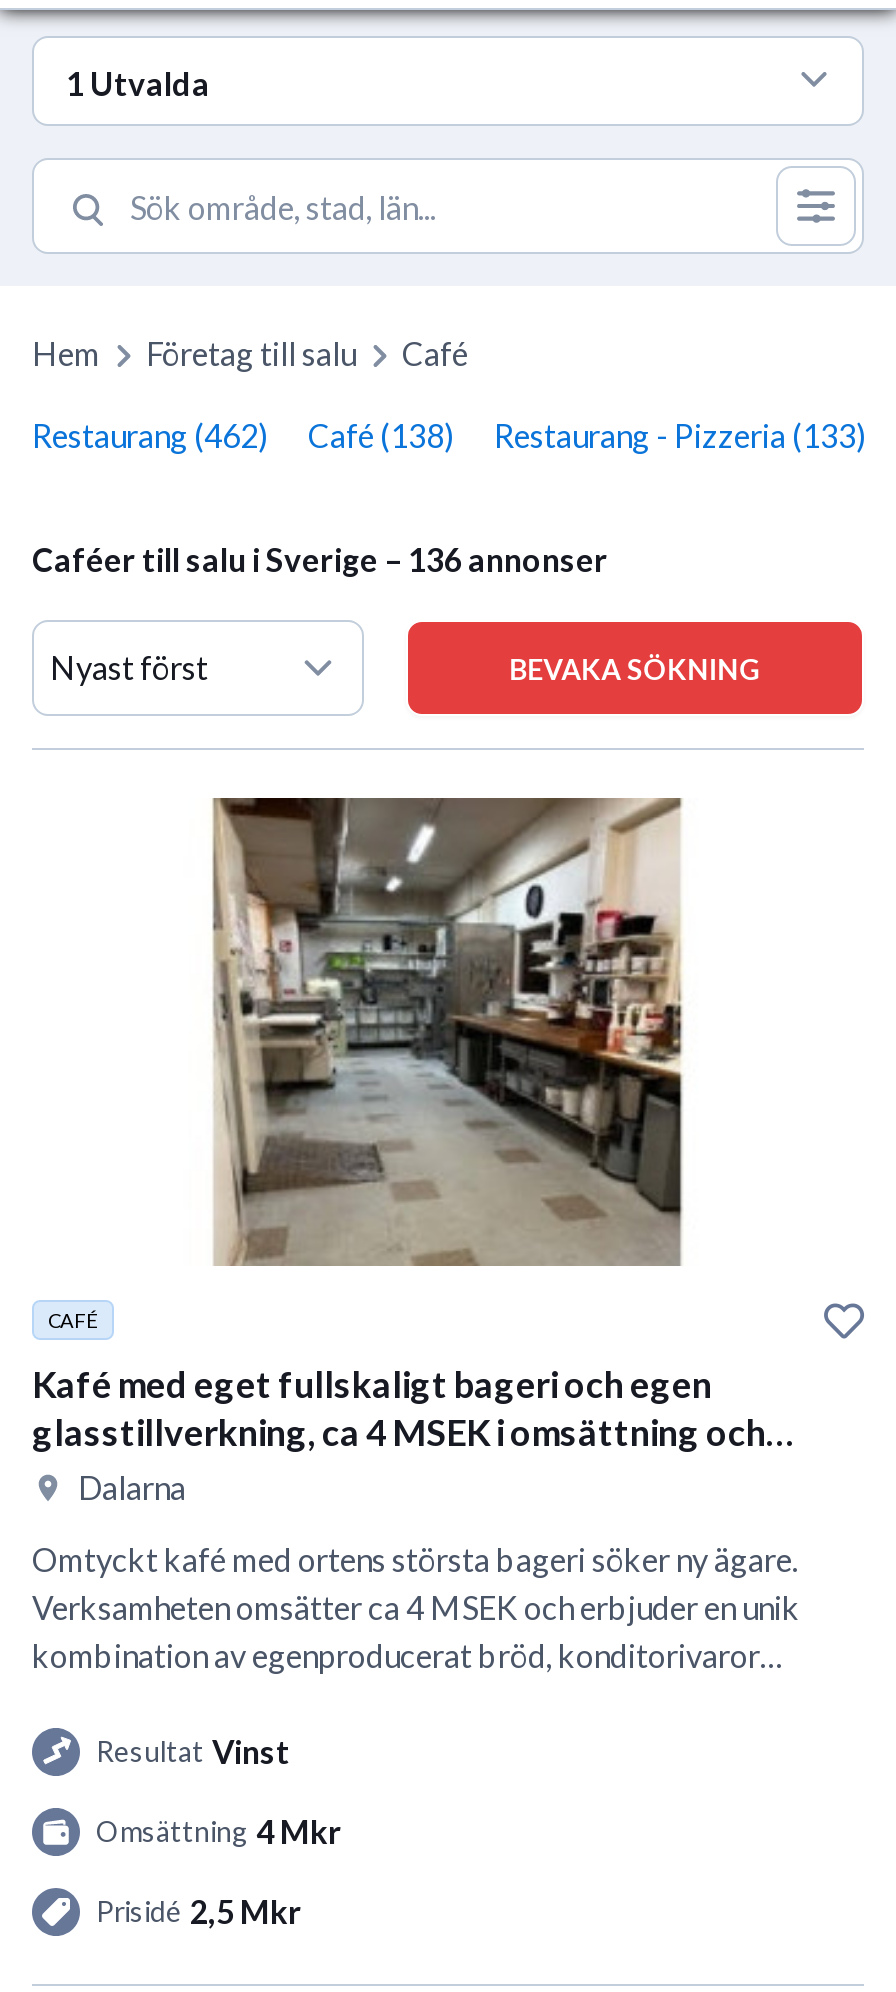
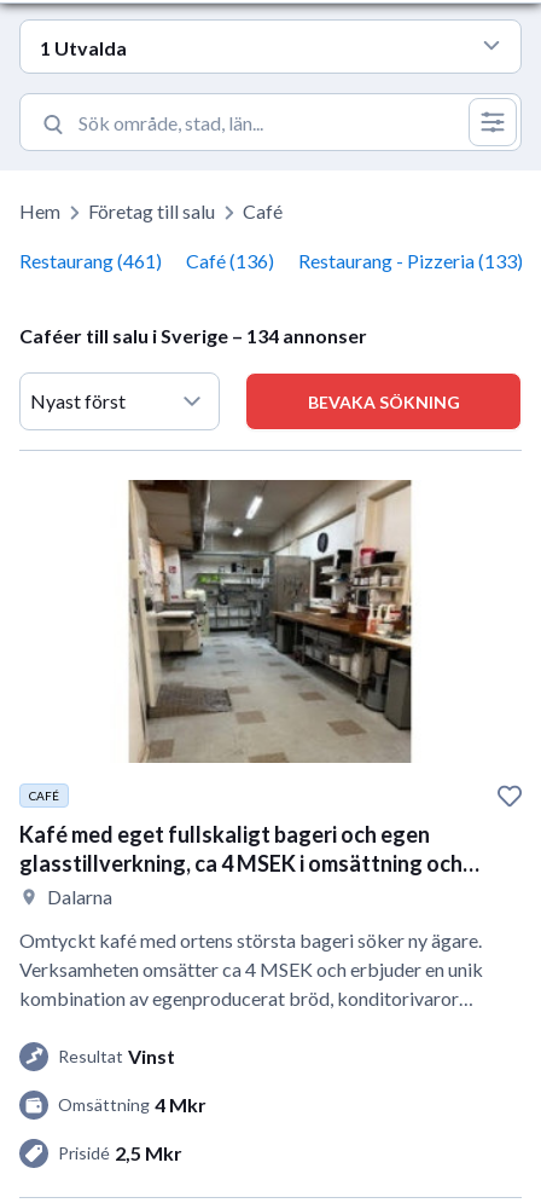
[32,416,268,454] Restaurang (462) -> [19,249,162,272] Restaurang (461)
[308,416,454,454] Café (138) -> [186,249,274,272] Café (136)
[32,540,608,578] Caféer till salu i Sverige – 136 annonser -> [19,324,367,347] Caféer till salu i Sverige – 134 annonser

